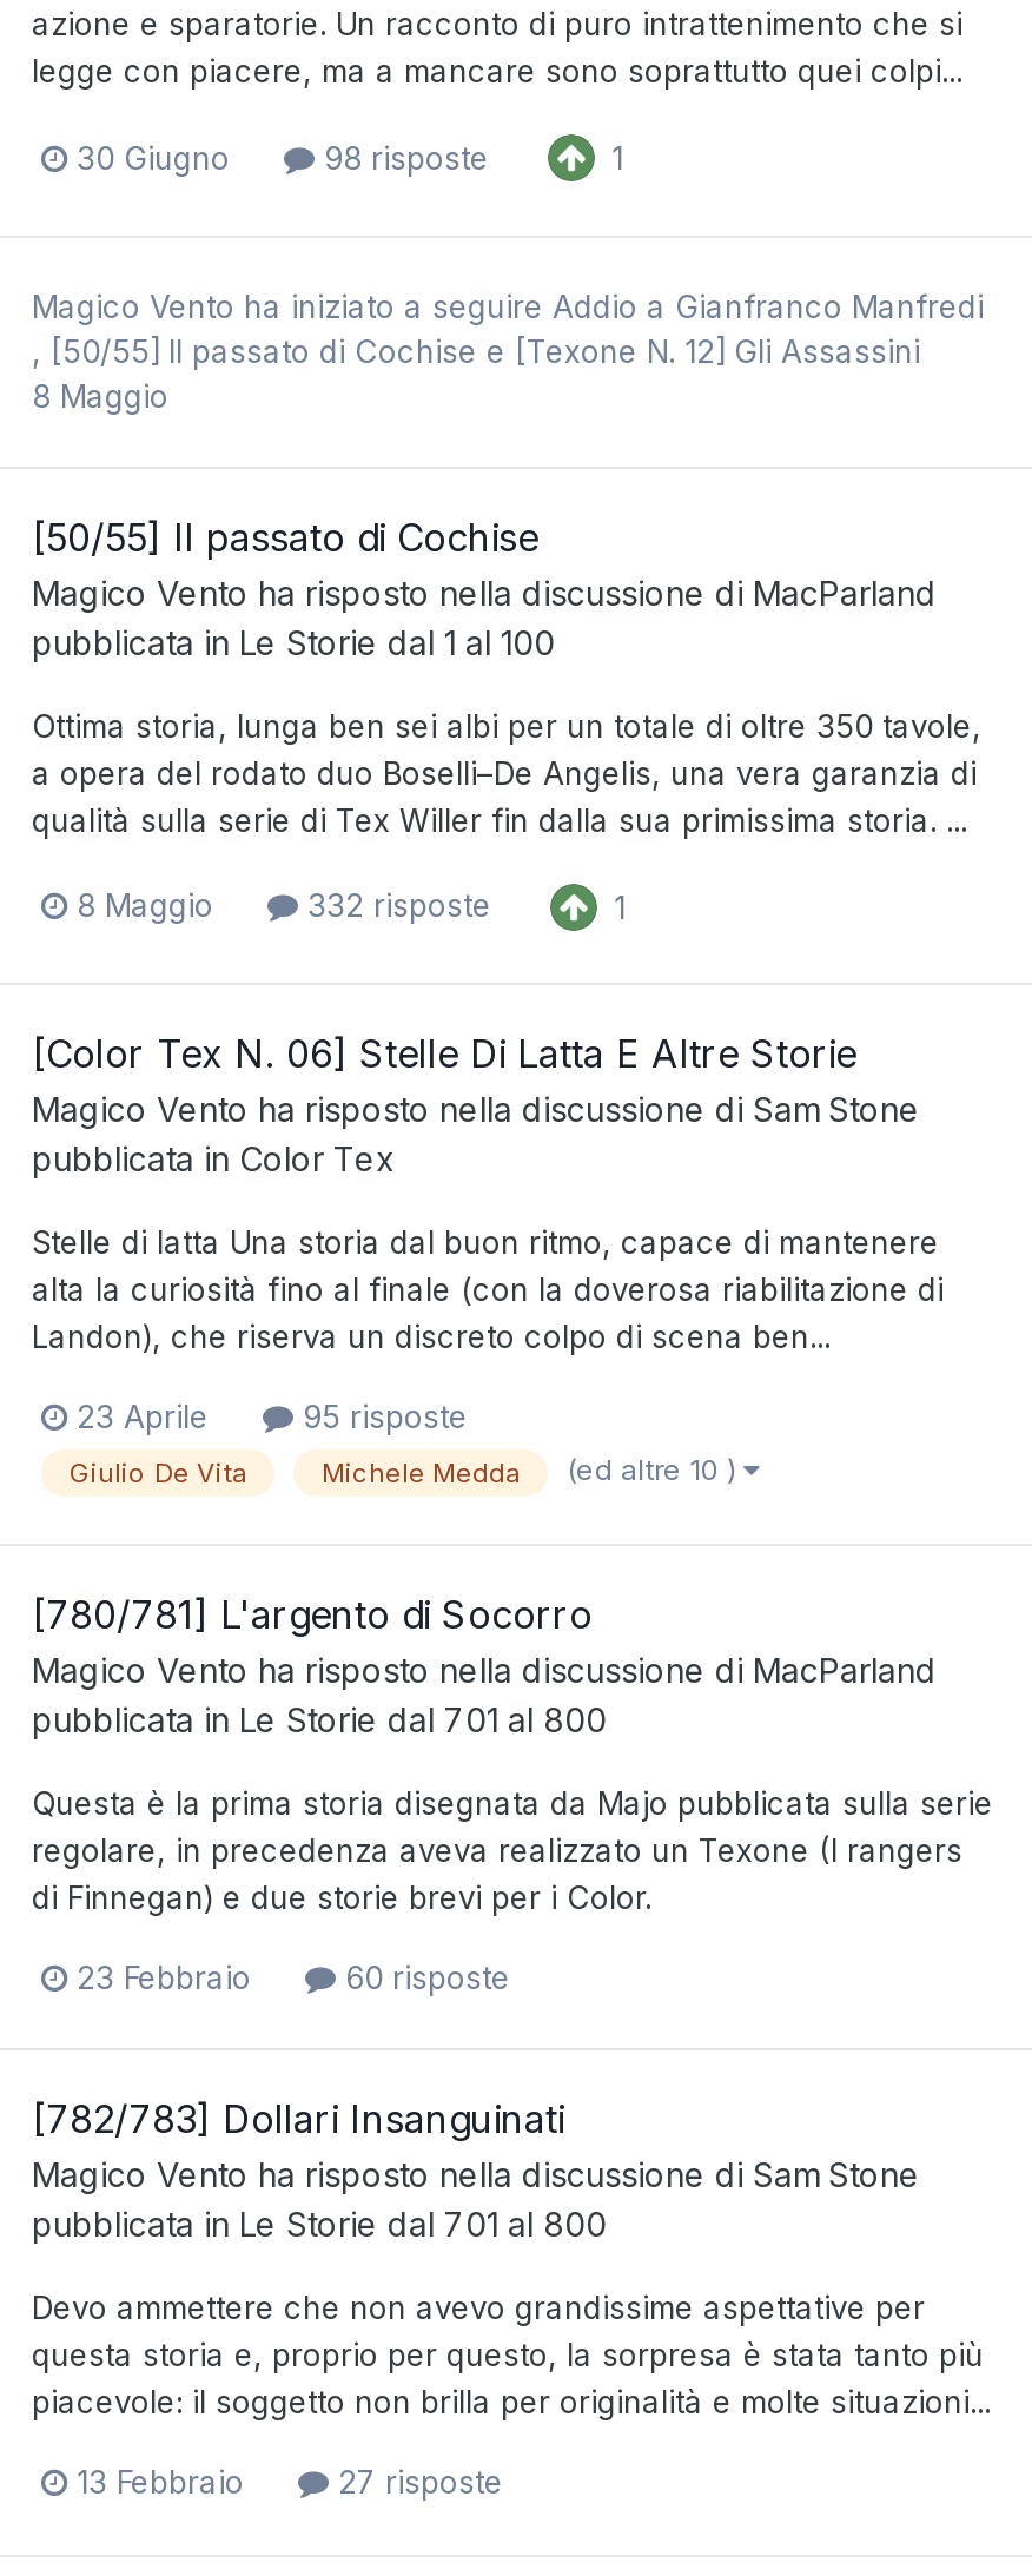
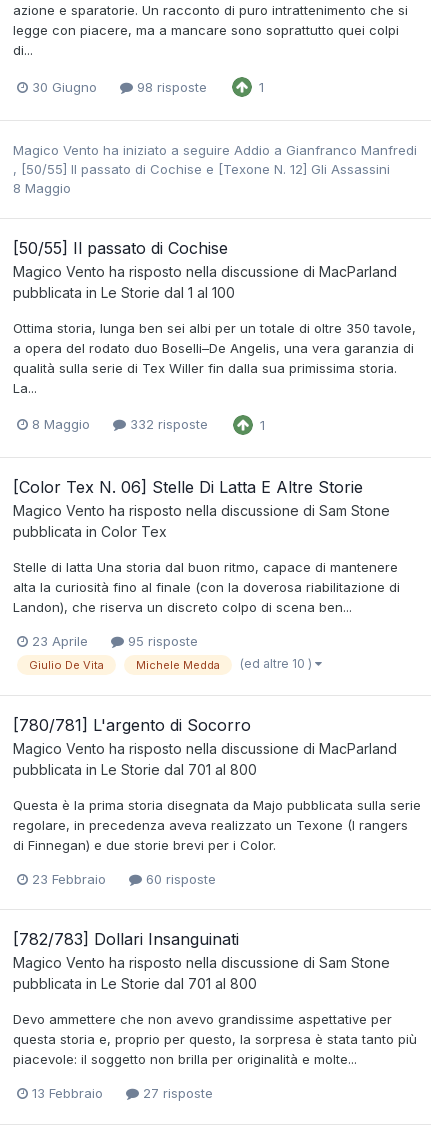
[32,53,962,91] legge con piacere, ma a mancare sono soprattutto quei colpi... -> [13,22,399,58] legge con piacere, ma a mancare sono soprattutto quei colpi | di...
[32,800,967,838] qualità sulla serie di Tex Willer fin dalla sua primissima storia. ... -> [13,360,397,396] qualità sulla serie di Tex Willer fin dalla sua primissima storia. | La...
[32,2383,991,2421] piacevole: il soggetto non brilla per originalità e molte situazioni... -> [13,1051,357,1067] piacevole: il soggetto non brilla per originalità e molte...

